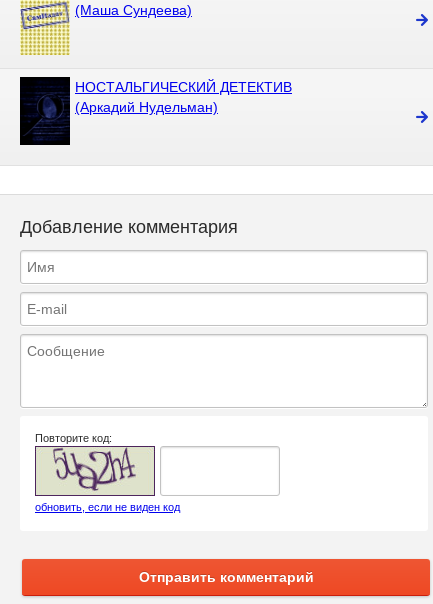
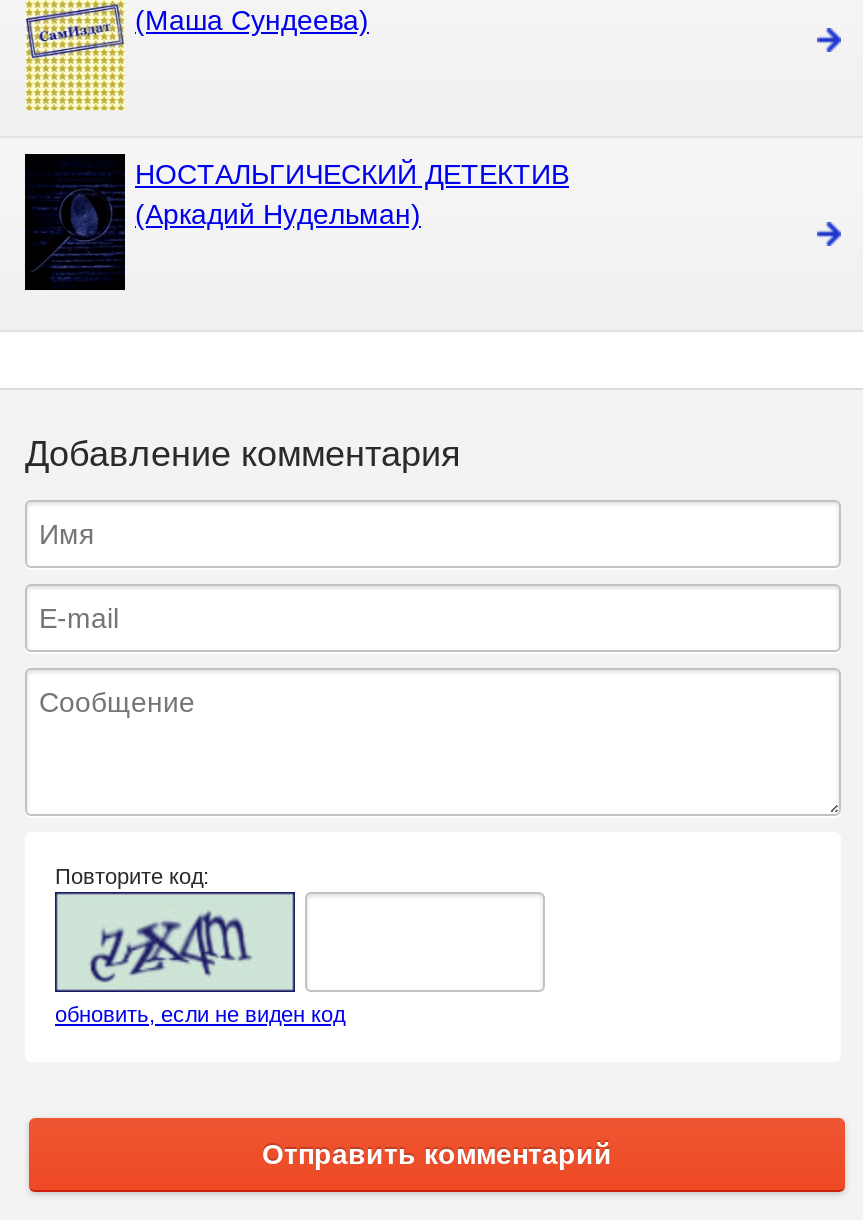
[52,448,136,491] [image] -> [87,896,255,984] [image]

